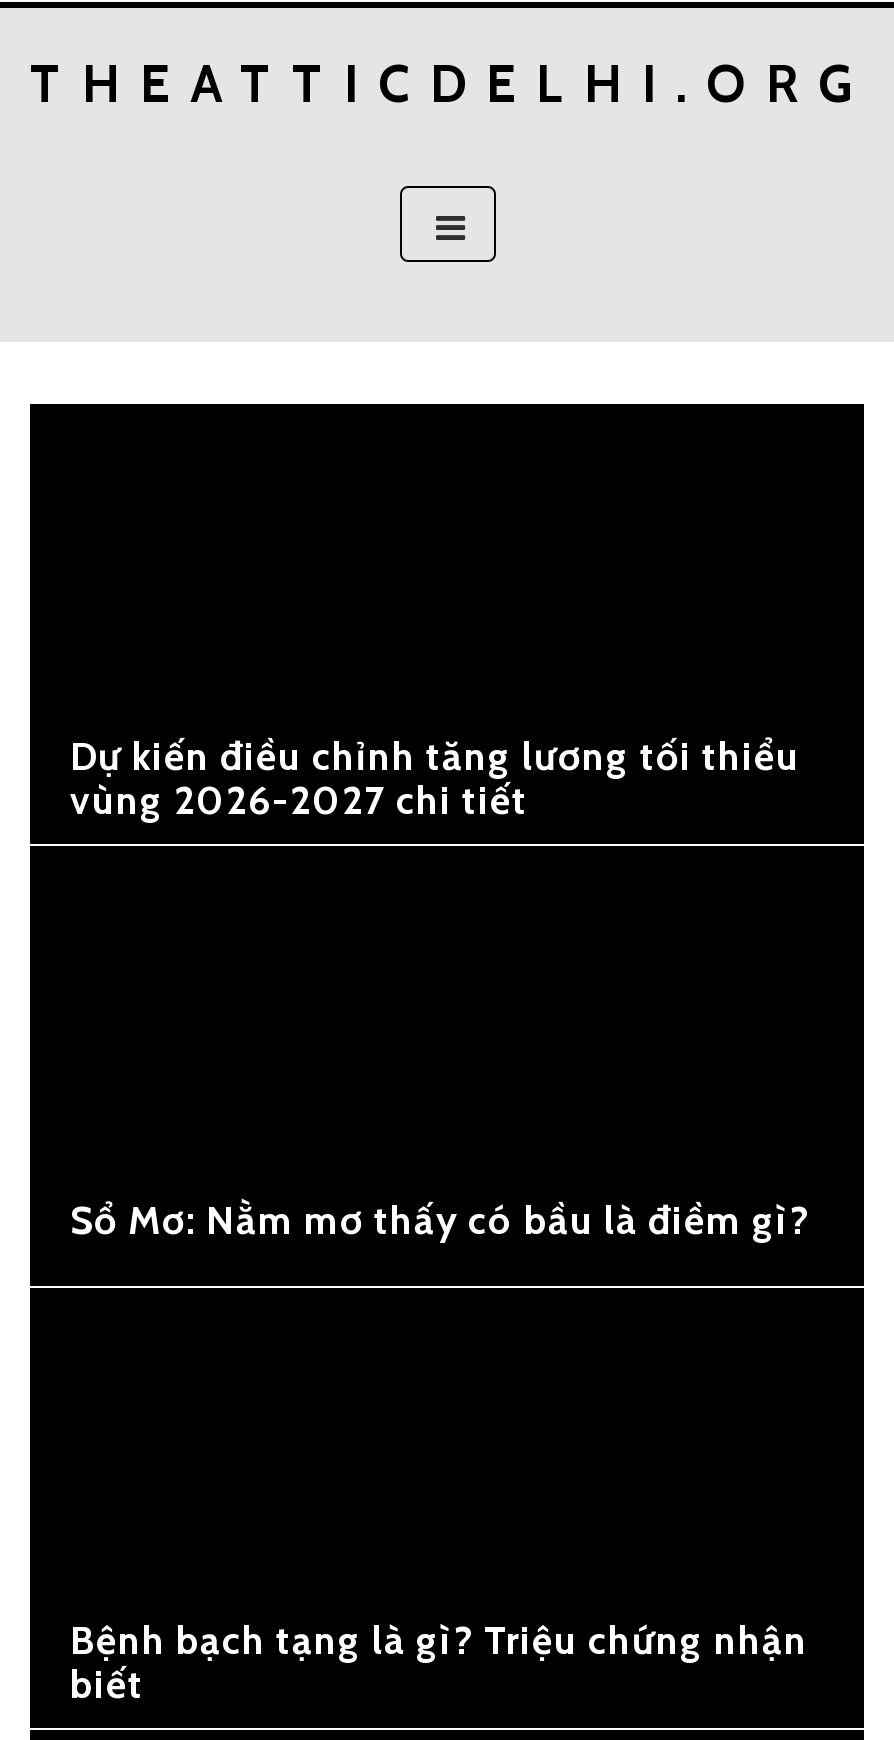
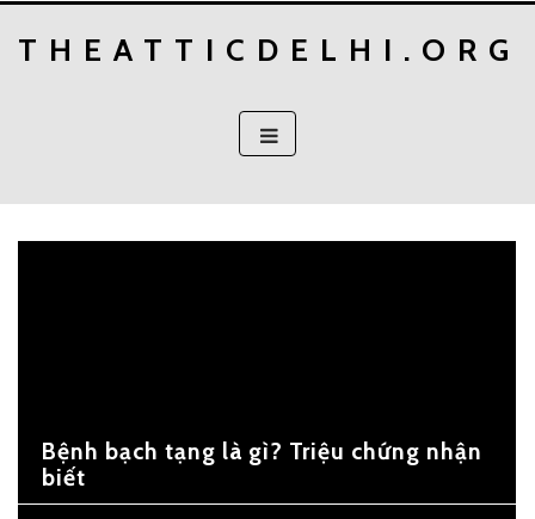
[70,732,800,824] Dự kiến điều chỉnh tăng lương tối thiểu | vùng 2026-2027 chi tiết -> none
[70,1196,810,1244] Sổ Mơ: Nằm mơ thấy có bầu là điềm gì? -> none

